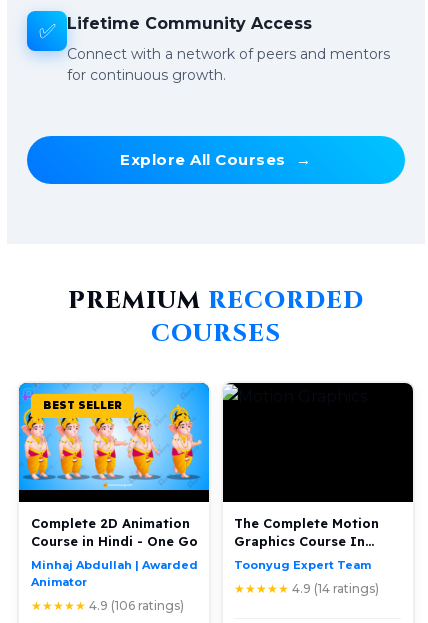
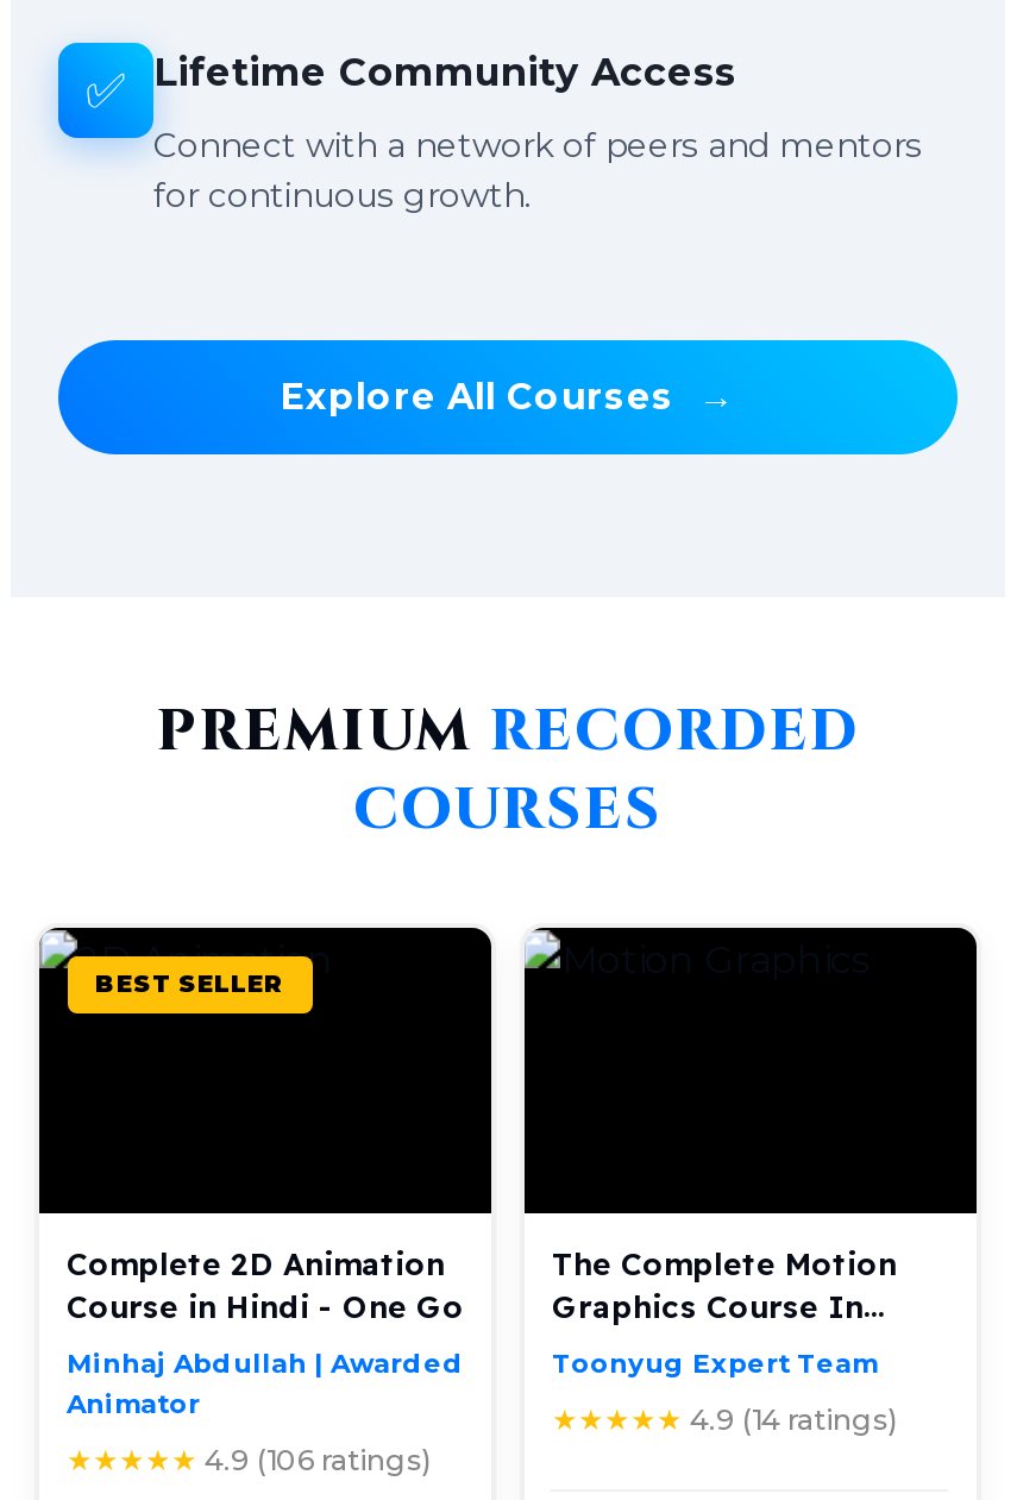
[18,382,210,491] [image] -> [37,924,494,1184] [image]

